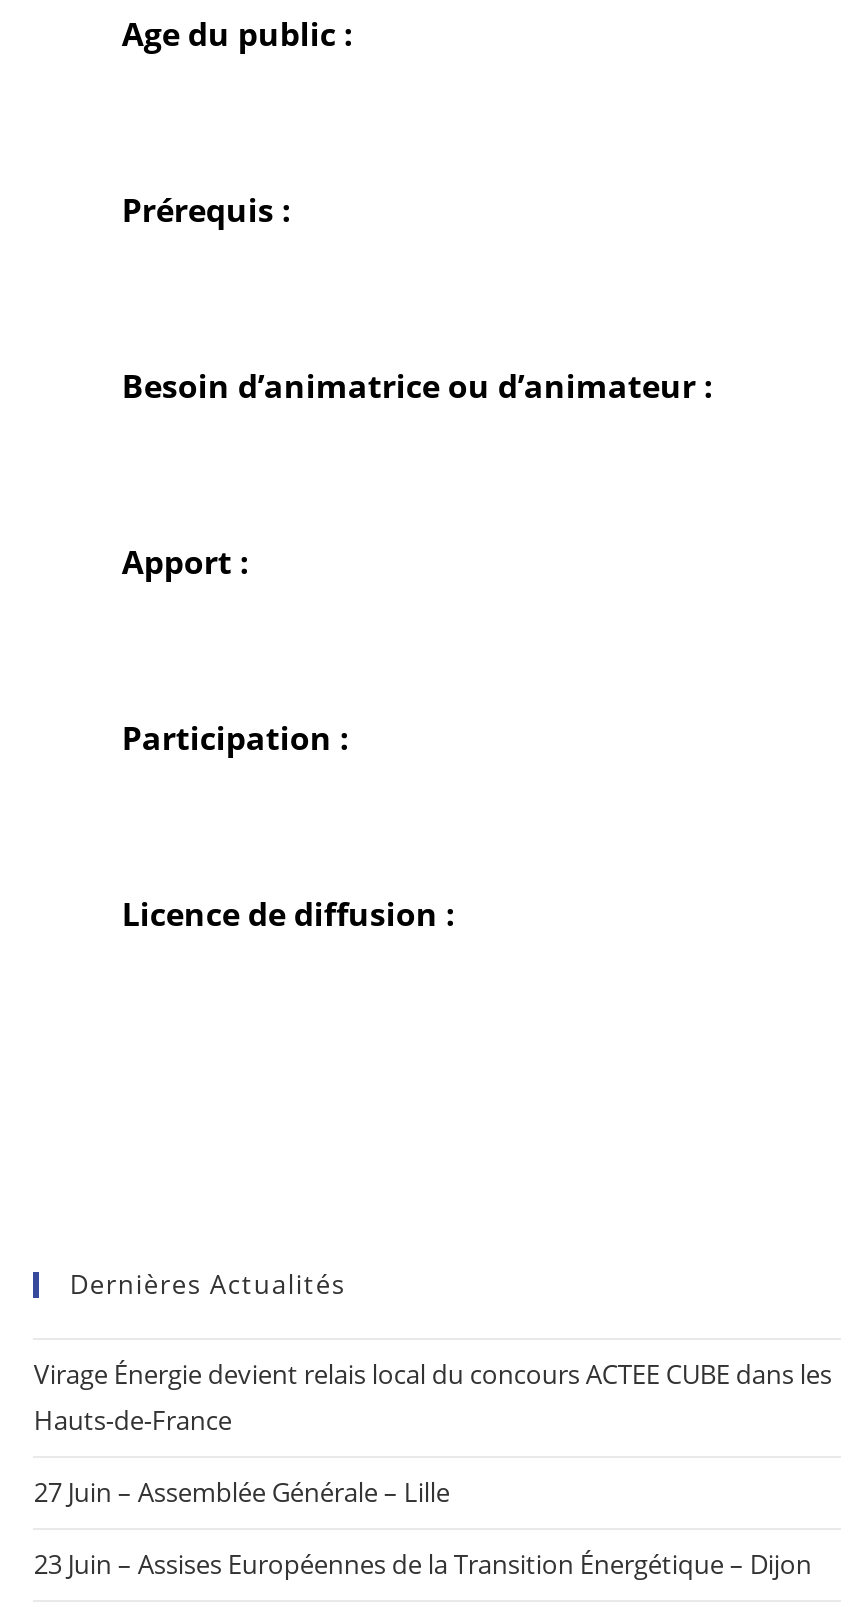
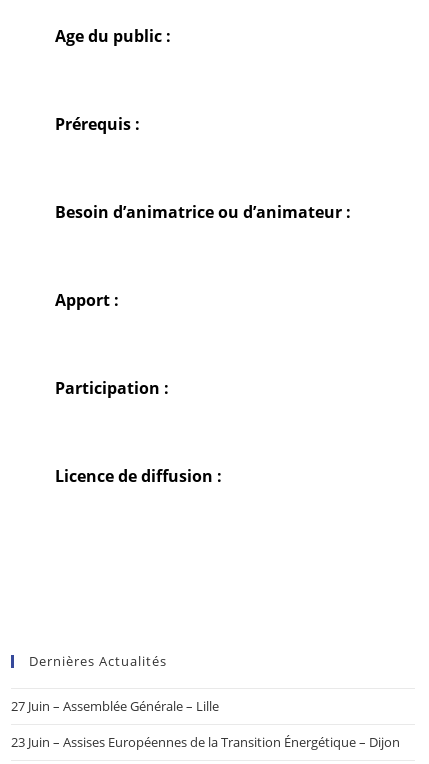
[34,1356,832,1438] Virage Énergie devient relais local du concours ACTEE CUBE dans les | Hauts-de-France -> none

